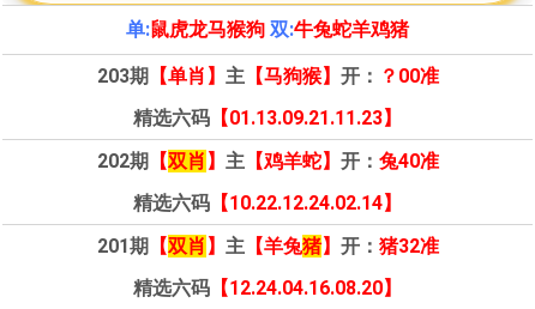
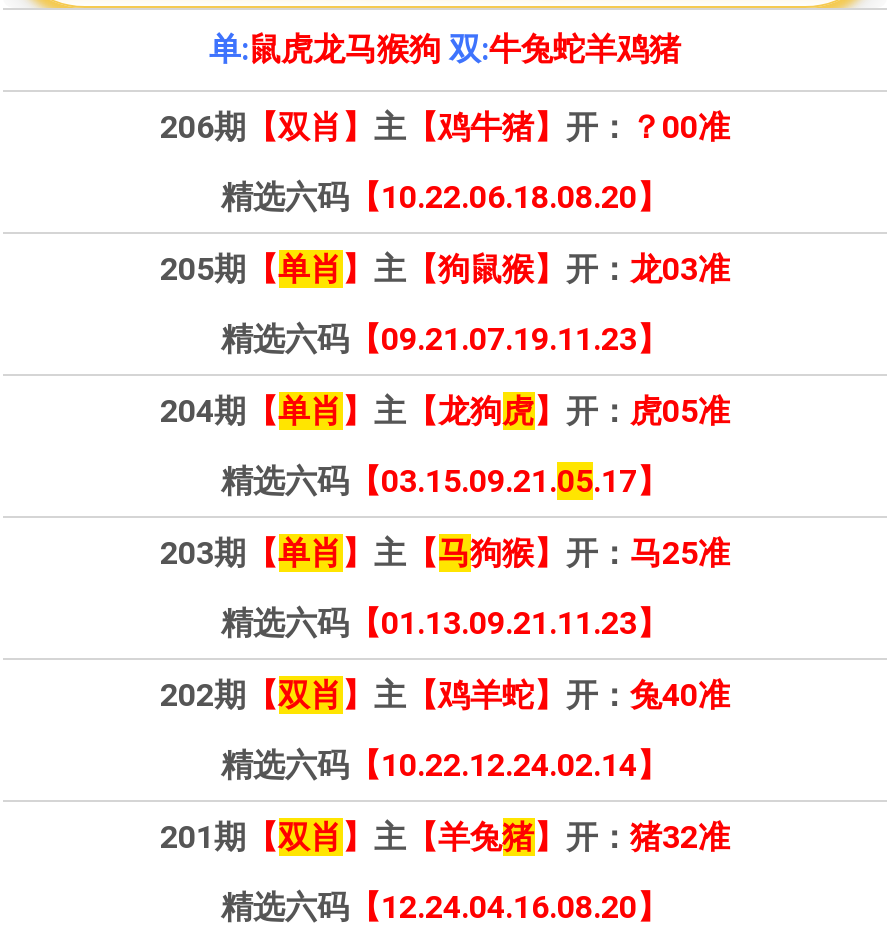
[97,64,438,87] 203期【单肖】主【马狗猴】开：？00准 -> [160,107,730,571] 206期【双肖】主【鸡牛猪】开：？00准 | 精选六码【10.22.06.18.08.20】 | 205期【单肖】主【狗鼠猴】开：龙03准 | 精选六码【09.21.07.19.11.23】 | 204期【单肖】主【龙狗虎】开：虎05准 | 精选六码【03.15.09.21. 05.17】 | 203期【单肖】主【马狗猴】开：马25准

